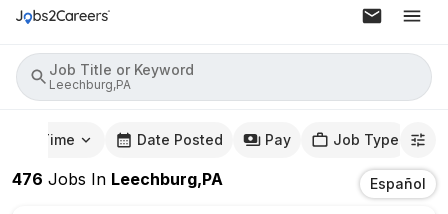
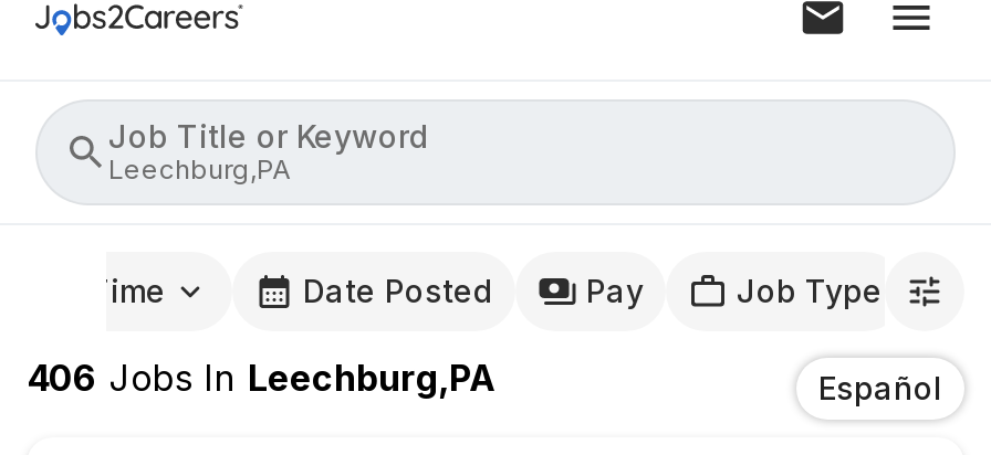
[12,169,223,189] 476 Jobs In Leechburg,PA -> [27,356,496,400] 406 Jobs In Leechburg,PA

